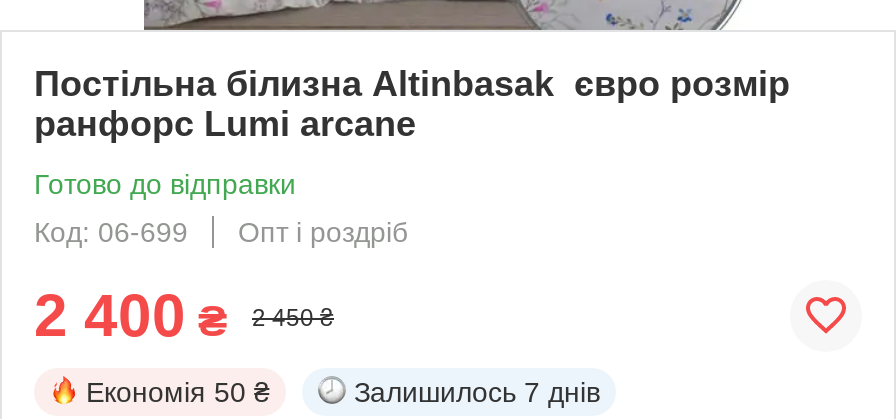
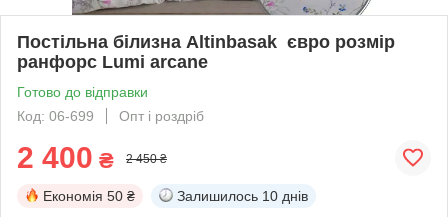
[354,376,600,408] Залишилось 7 днів -> [177,188,308,204] Залишилось 10 днів

